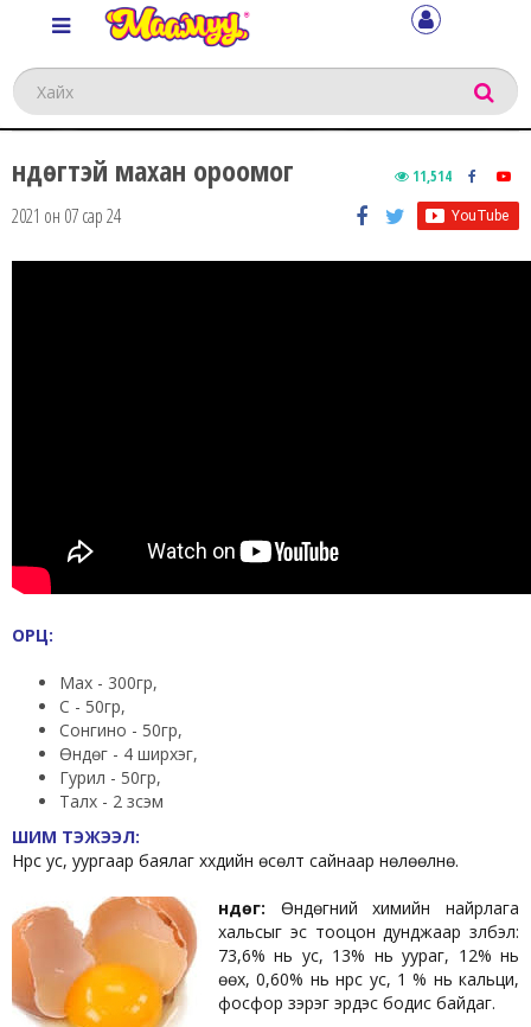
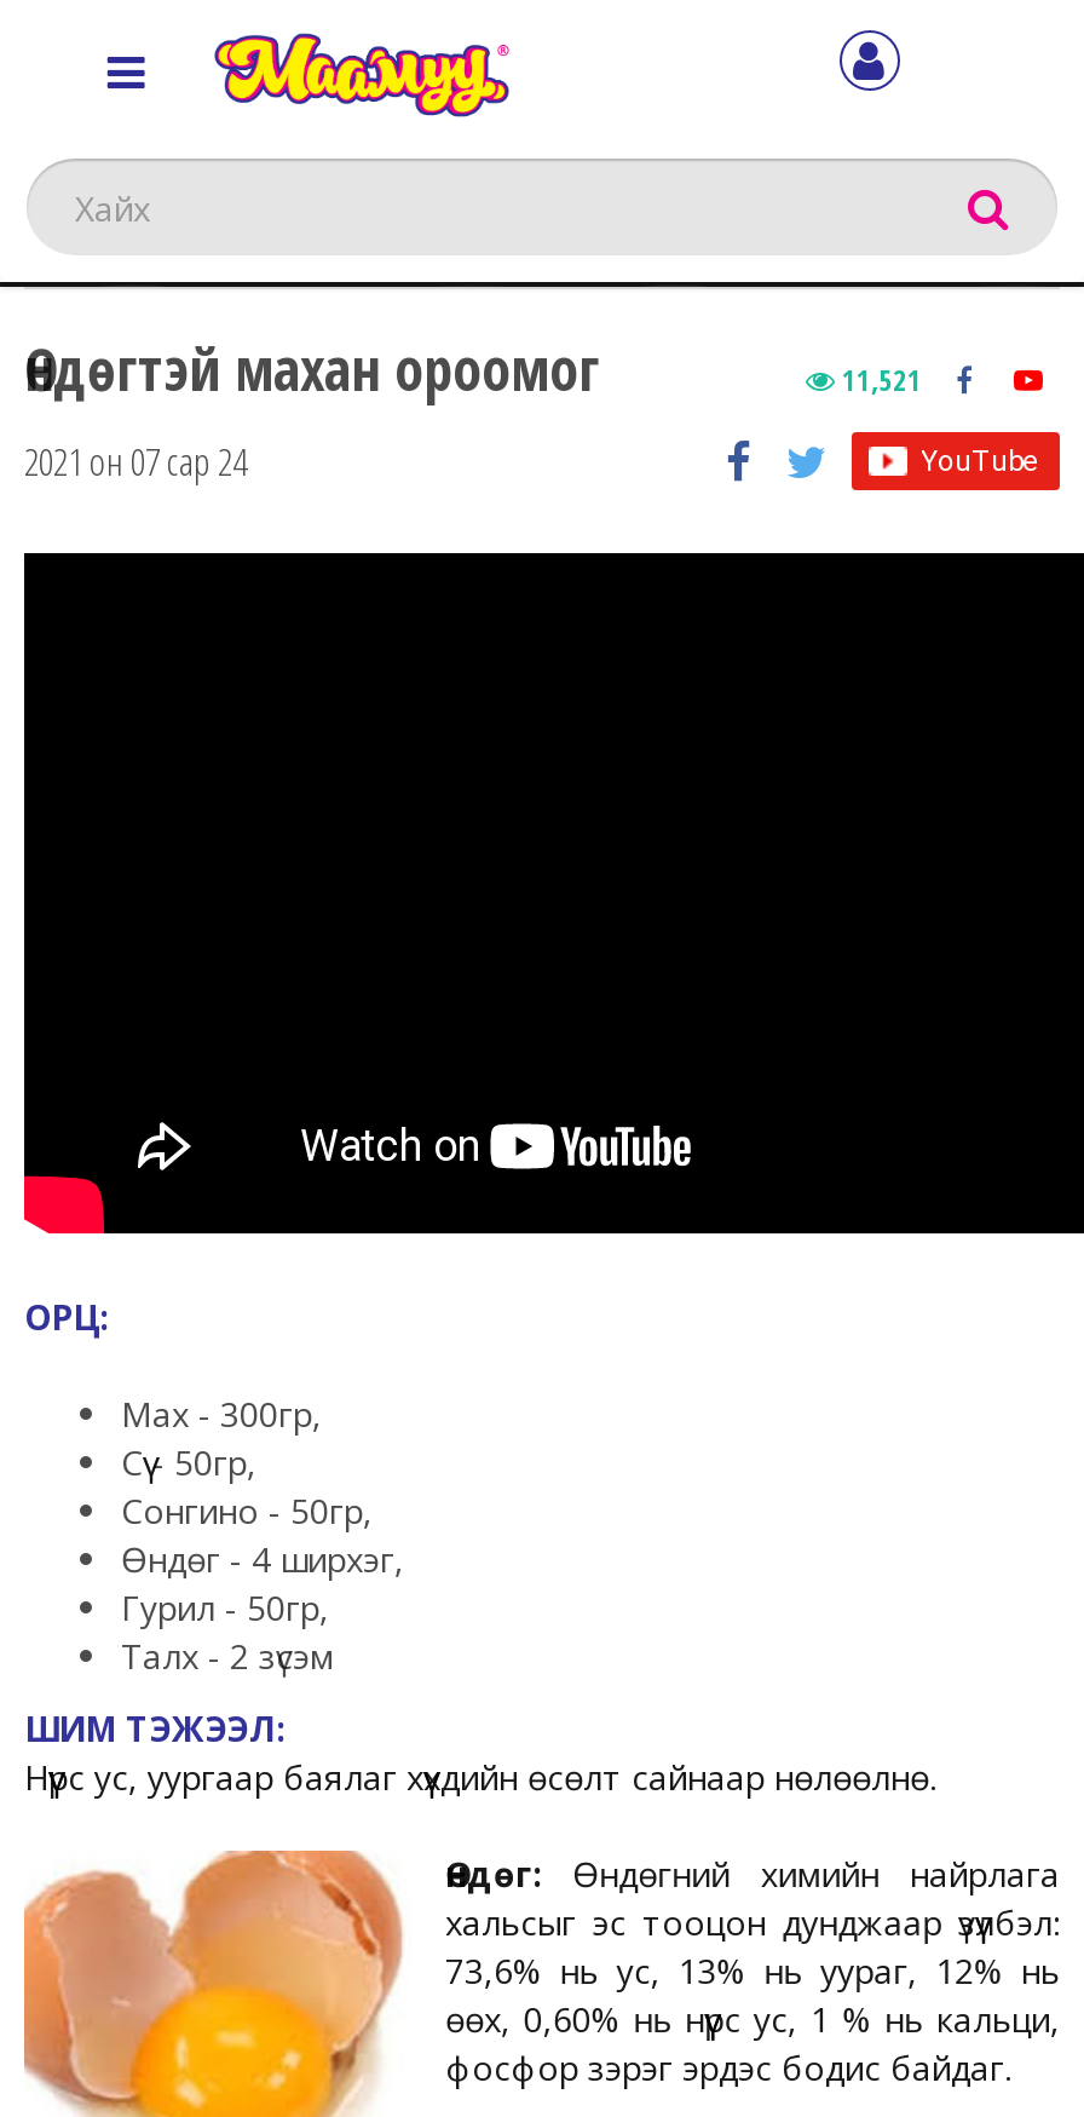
[412,166,452,186] 11,514 -> [842,359,922,401] 11,521

